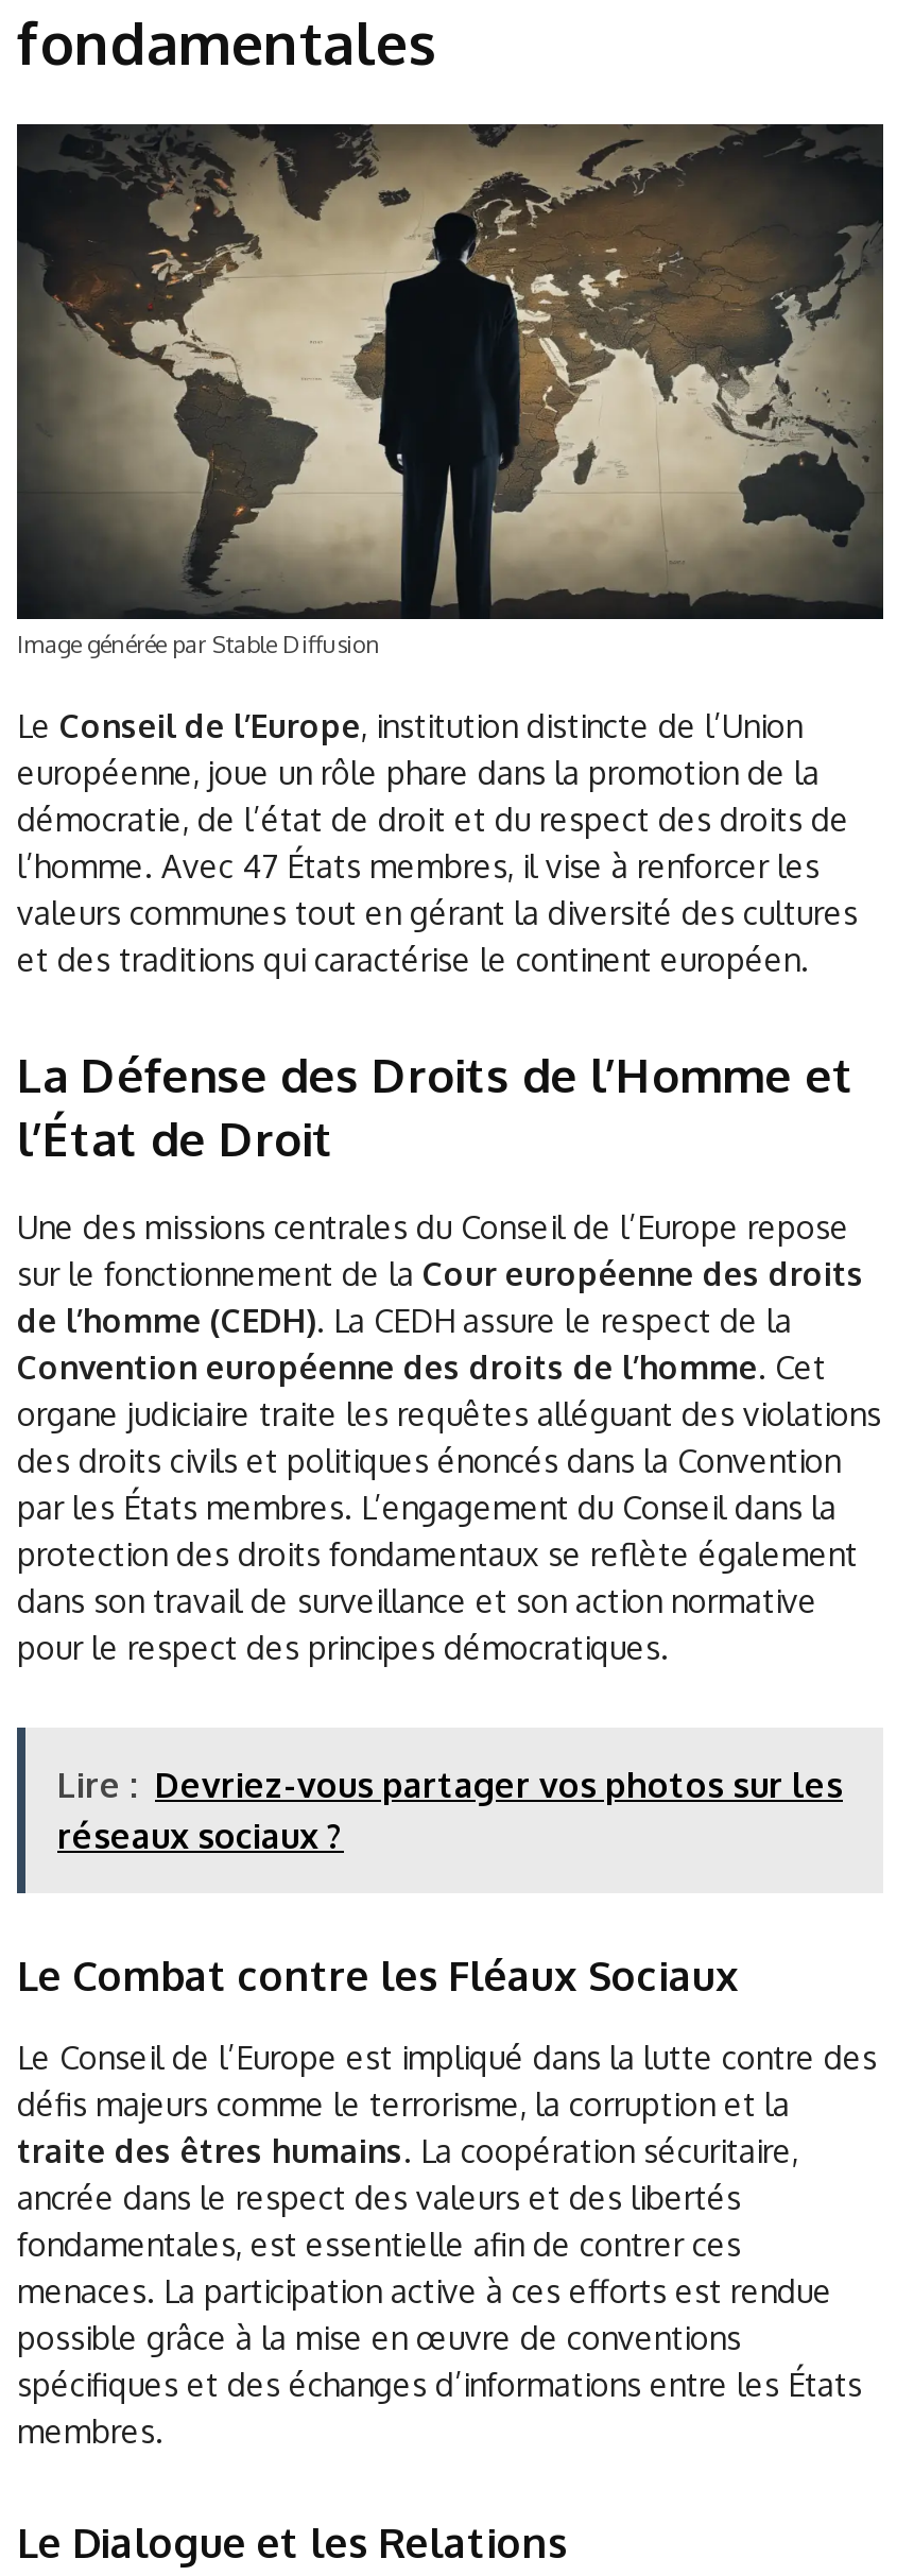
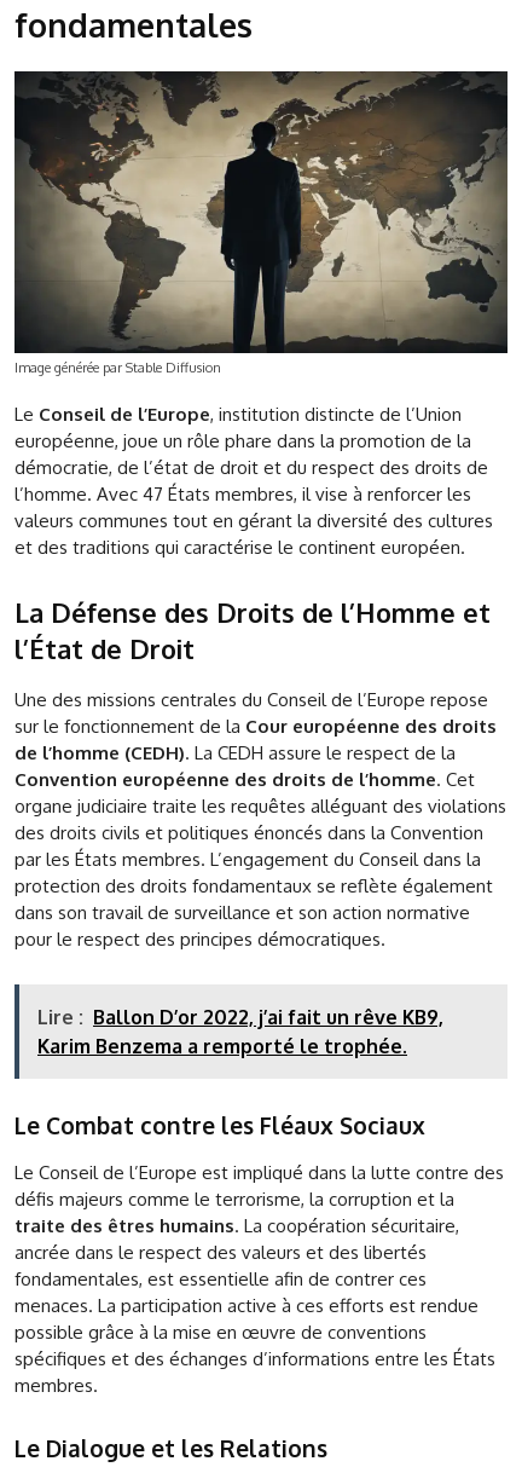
[57,1765,843,1858] Lire : Devriez-vous partager vos photos sur les | réseaux sociaux ? -> [37,1005,443,1058] Lire : Ballon D’or 2022, j’ai fait un rêve KB9, | Karim Benzema a remporté le trophée.

